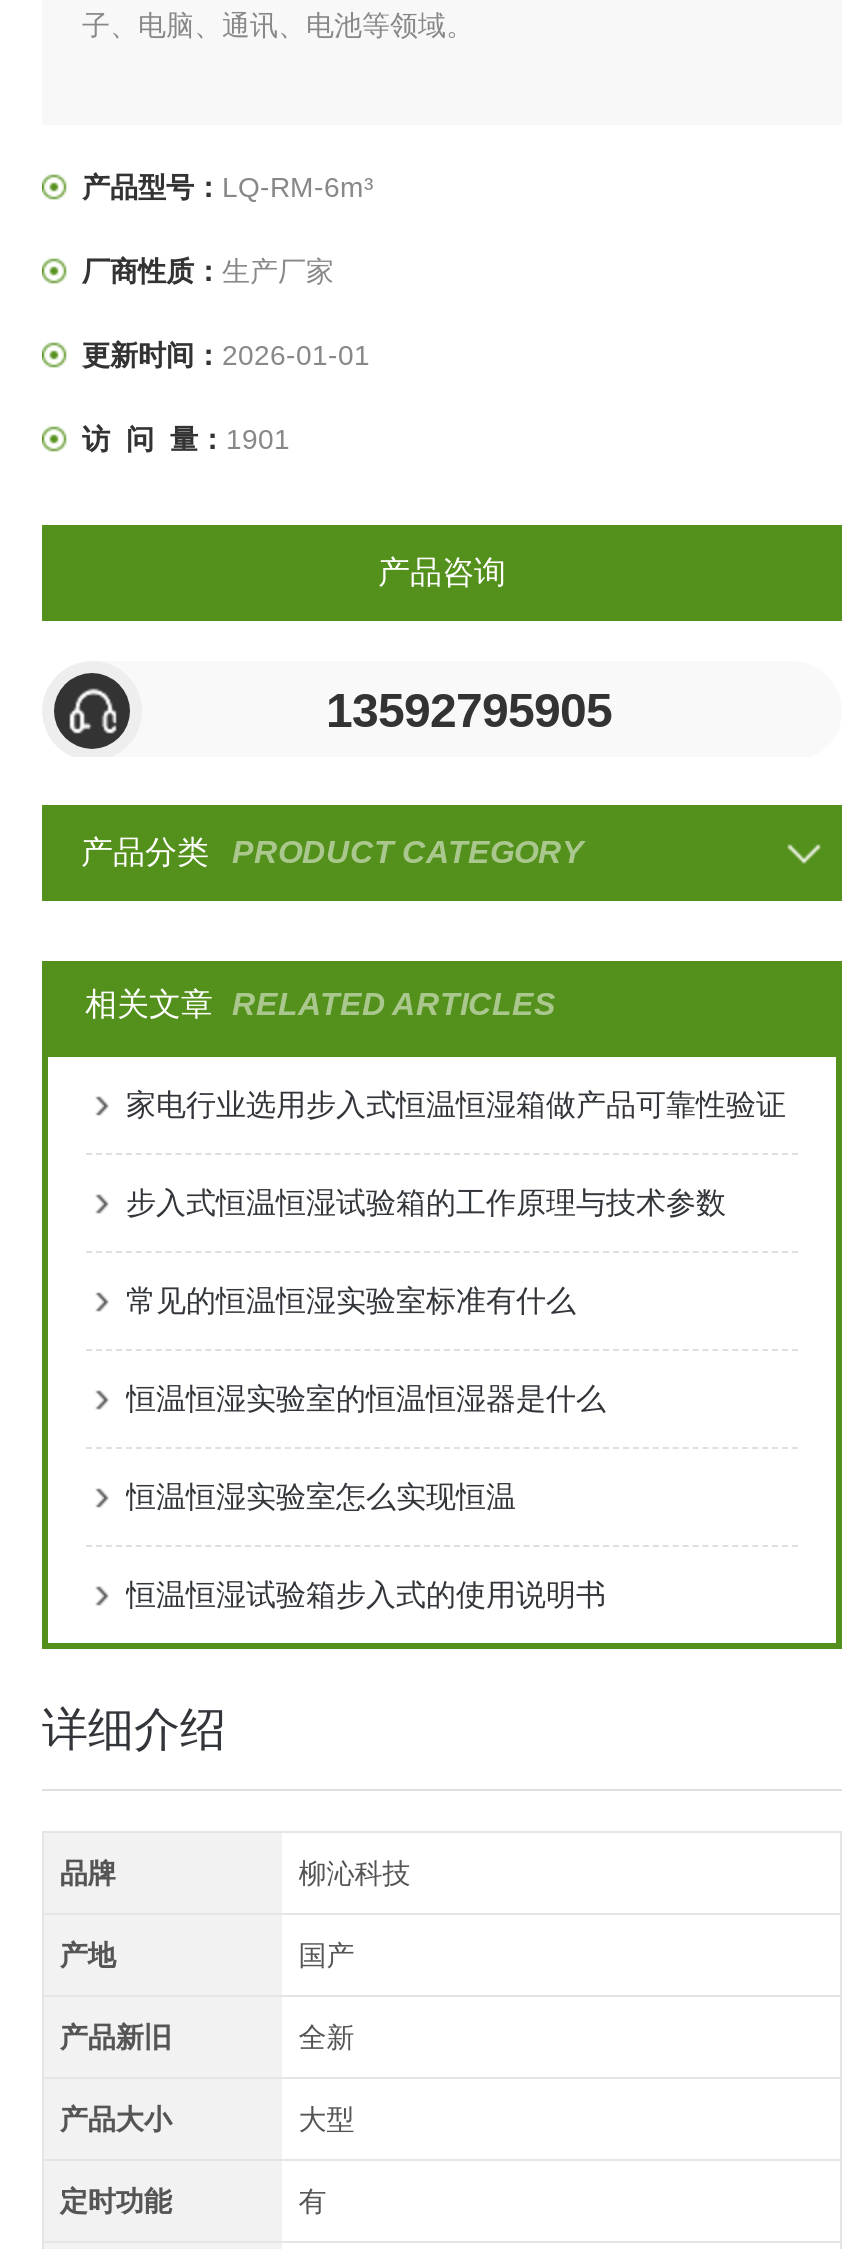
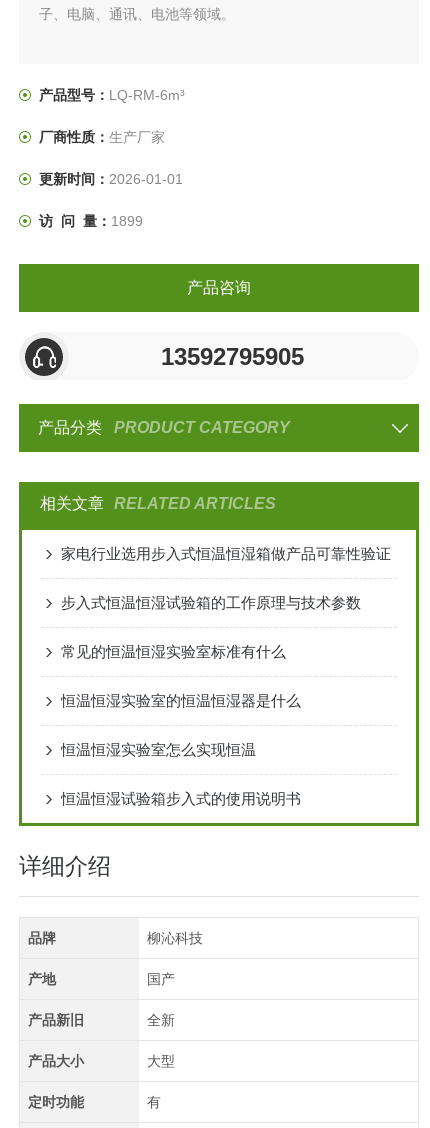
[82,424,290,456] 访 问 量：1901 -> [39,213,143,229] 访 问 量：1899

